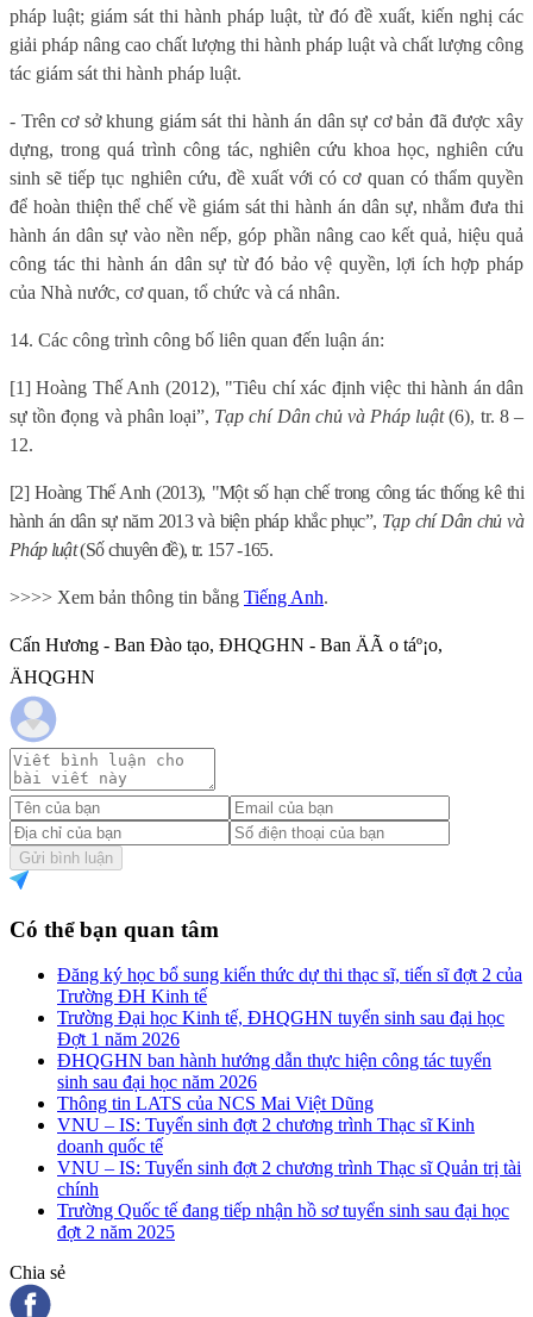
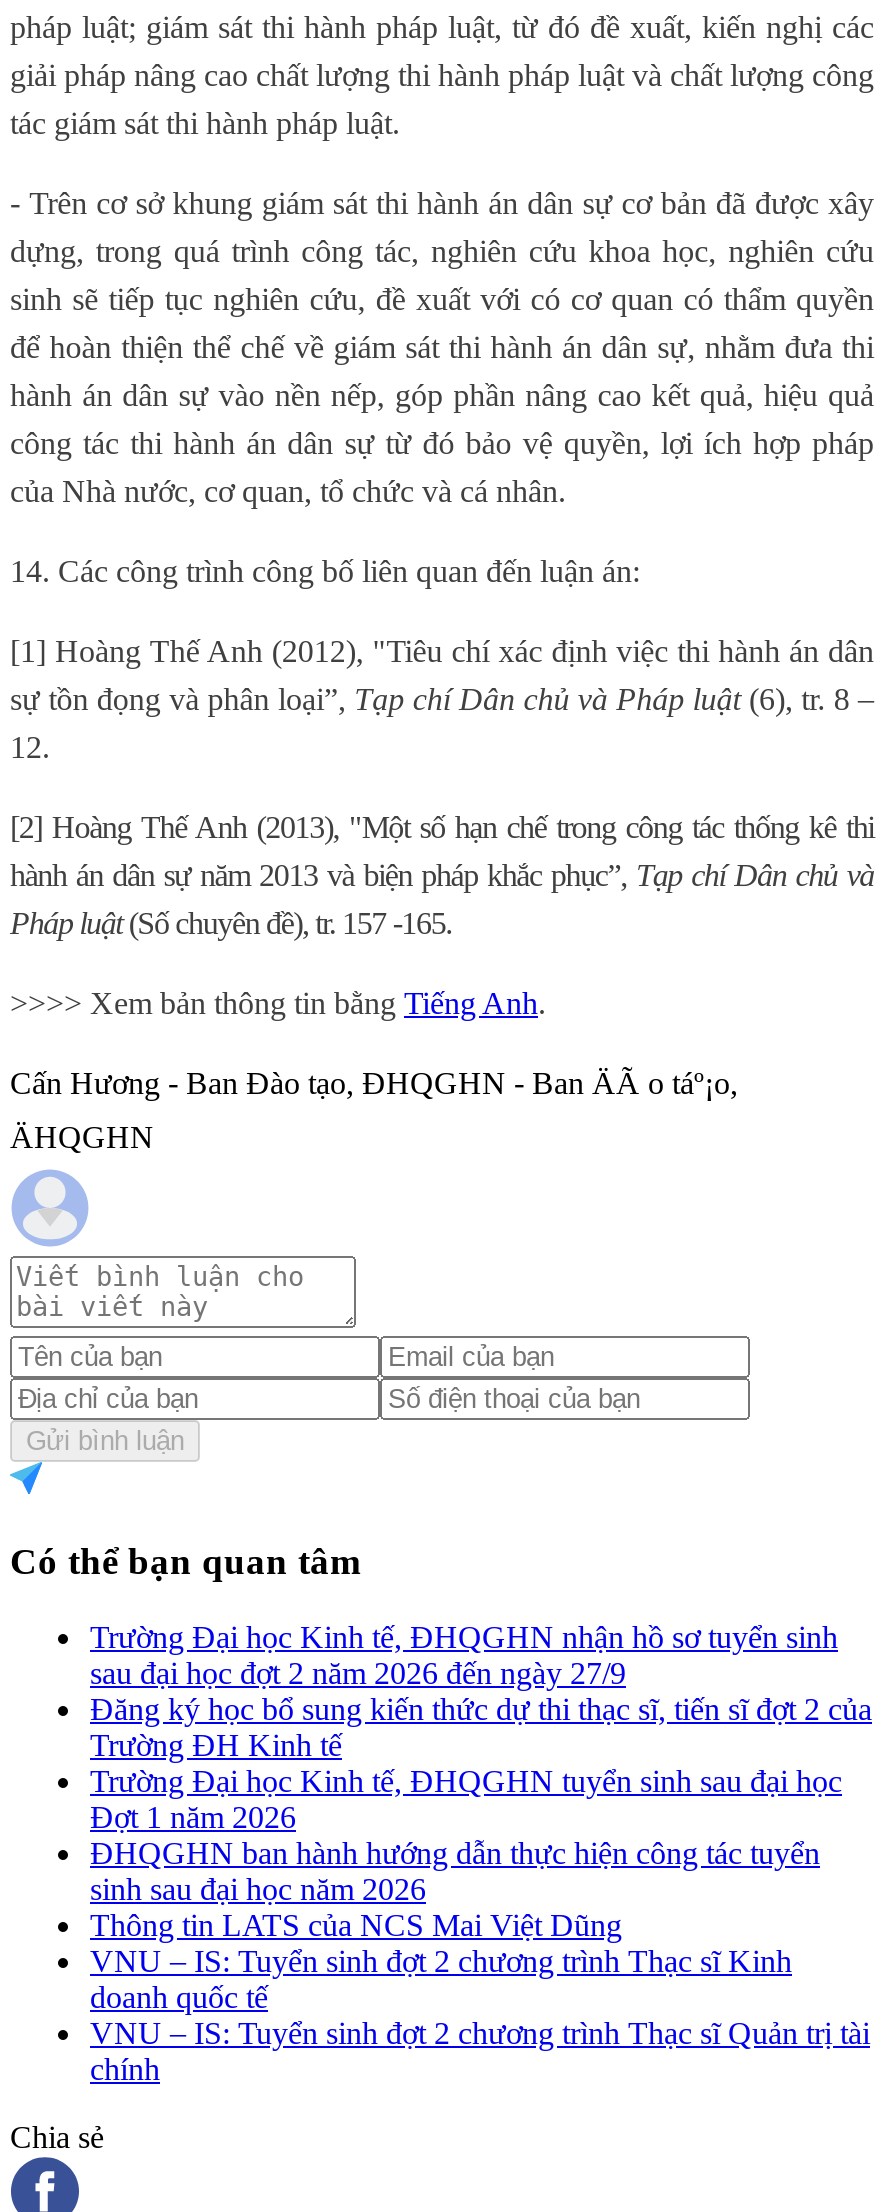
none -> [90,1620,838,1690] Trường Đại học Kinh tế, ĐHQGHN nhận hồ sơ tuyển sinh | sau đại học đợt 2 năm 2026 đến ngày 27/9
moved [57,965,522,1199] -> [90,1692,872,2086]: Đăng ký học bổ sung kiến thức dự thi thạc sĩ, tiến sĩ đợt 2 của | Trường ĐH Kinh tế | Trường Đại học Kinh tế, ĐHQGHN tuyển sinh sau đại học | ... | VNU – IS: Tuyển sinh đợt 2 chương trình Thạc sĩ Quản trị tài | chính
[57,1201,509,1242] Trường Quốc tế đang tiếp nhận hồ sơ tuyển sinh sau đại học | đợt 2 năm 2025 -> none

